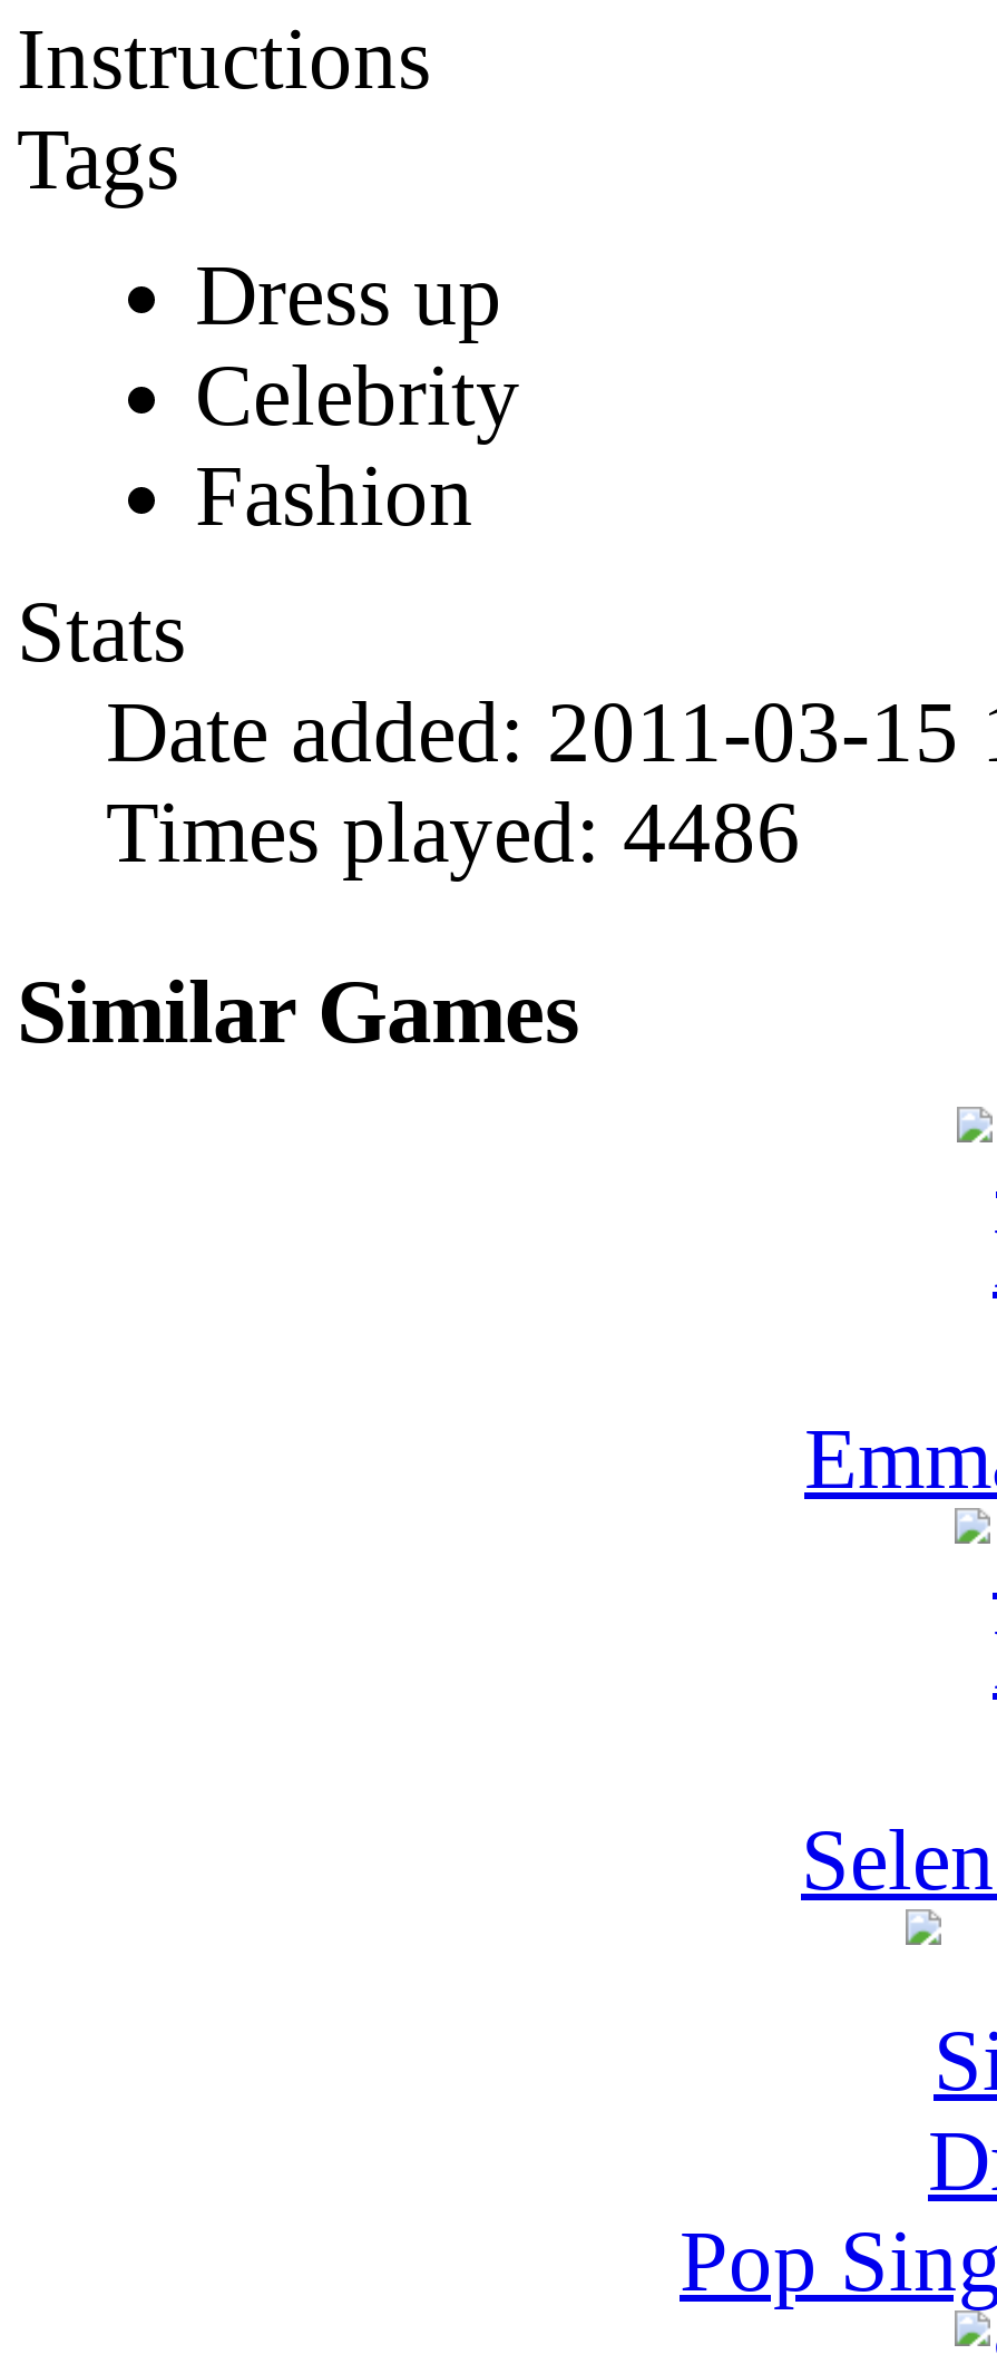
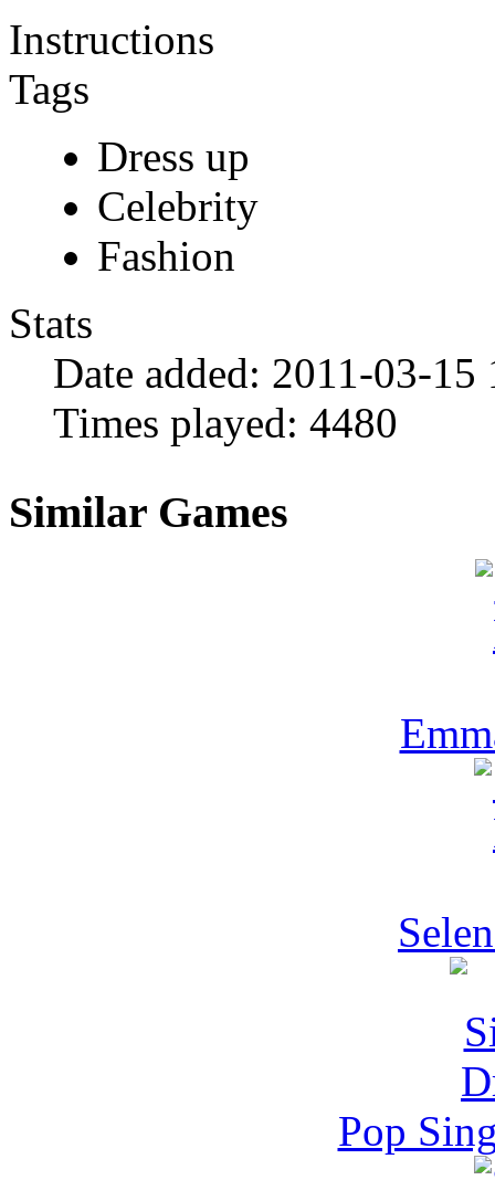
[106,784,801,880] Times played: 4486 -> [53,399,398,447] Times played: 4480

